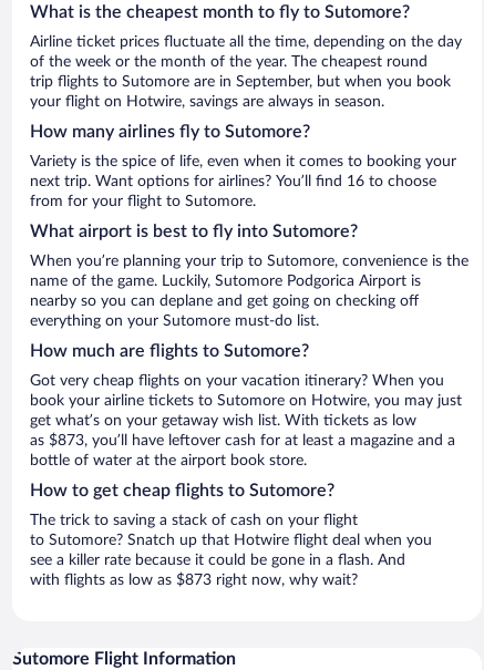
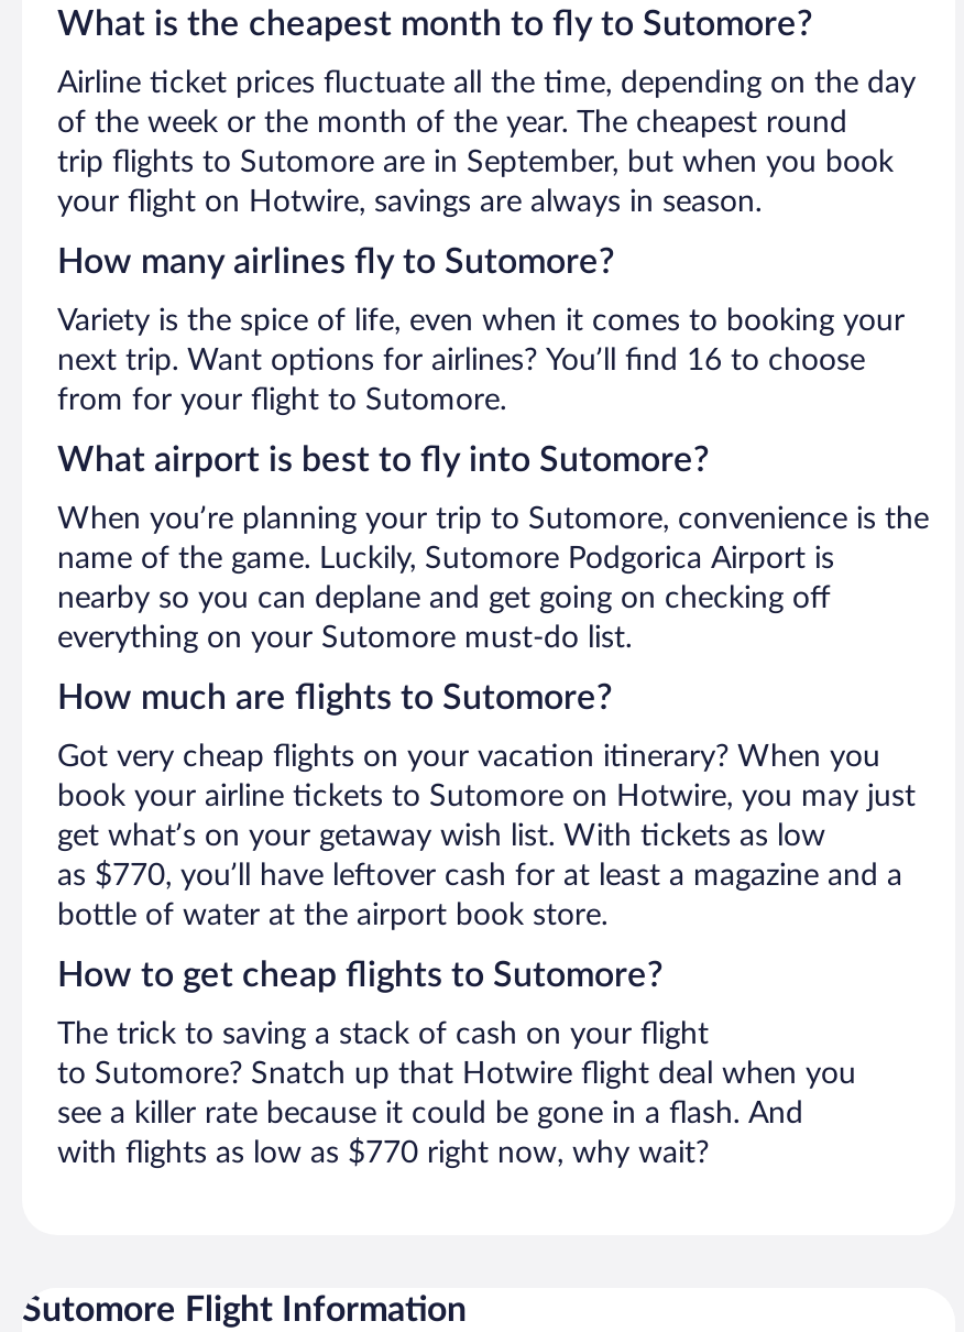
[30,433,455,448] as $873, you’ll have leftover cash for at least a magazine and a -> [57,860,902,891] as $770, you’ll have leftover cash for at least a magazine and a
[30,572,358,588] with flights as low as $873 right now, why wait? -> [57,1138,709,1168] with flights as low as $770 right now, why wait?

